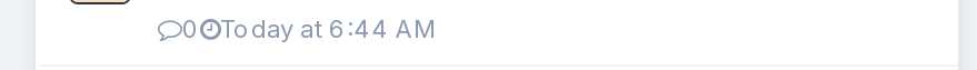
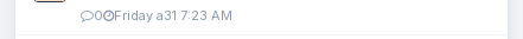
[182,13,436,44] 0 Today at 6:44 AM -> [94,7,232,24] 0 Friday a31 7:23 AM

